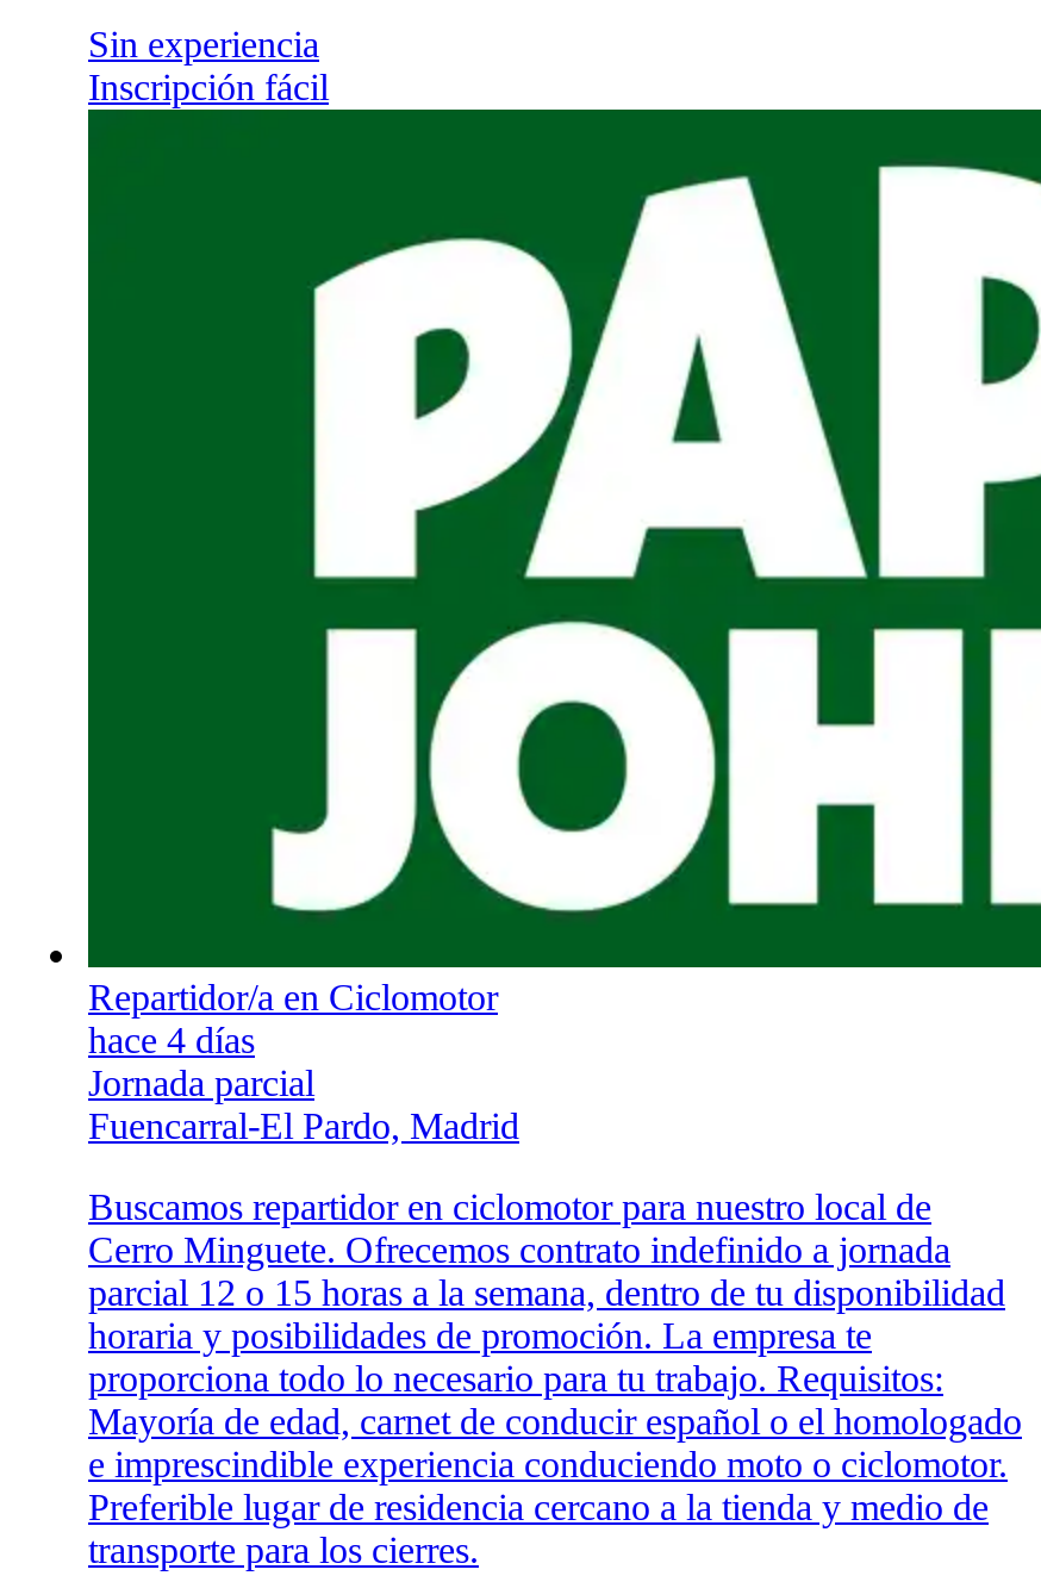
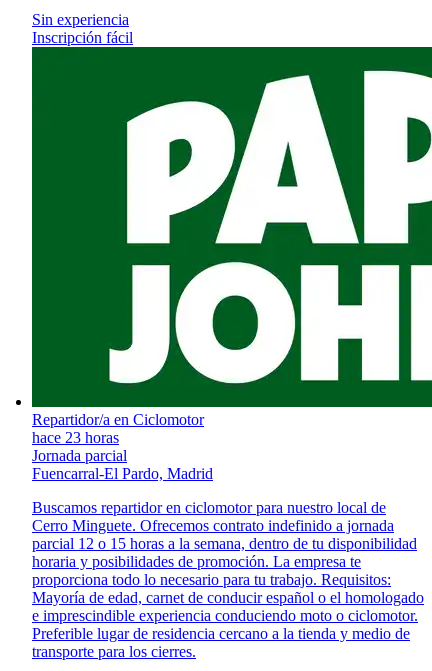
[88,1019,255,1060] hace 4 días -> [32,429,119,446] hace 23 horas

